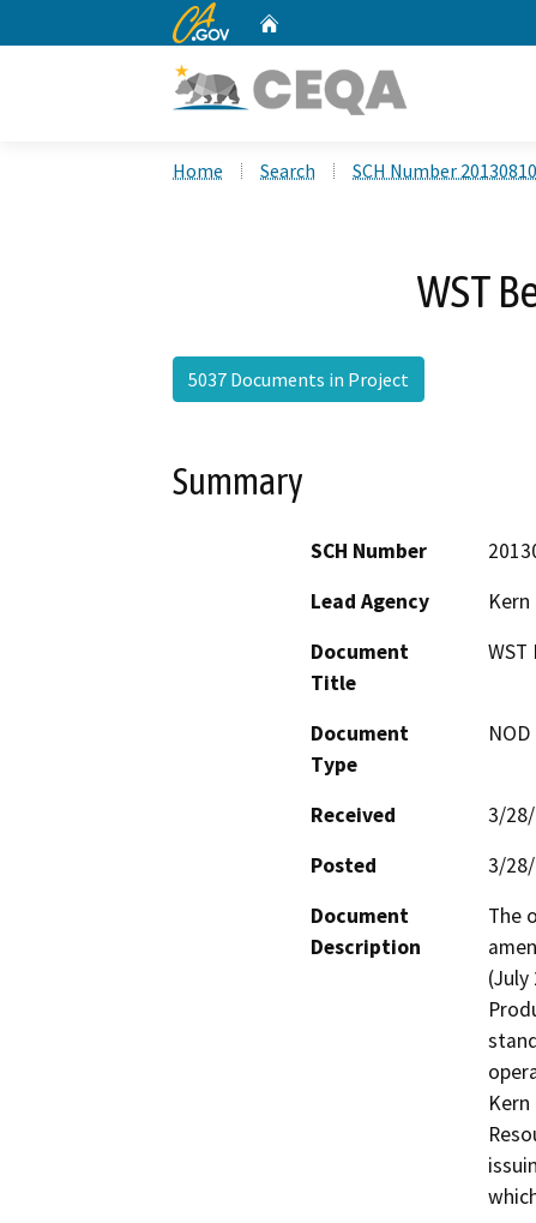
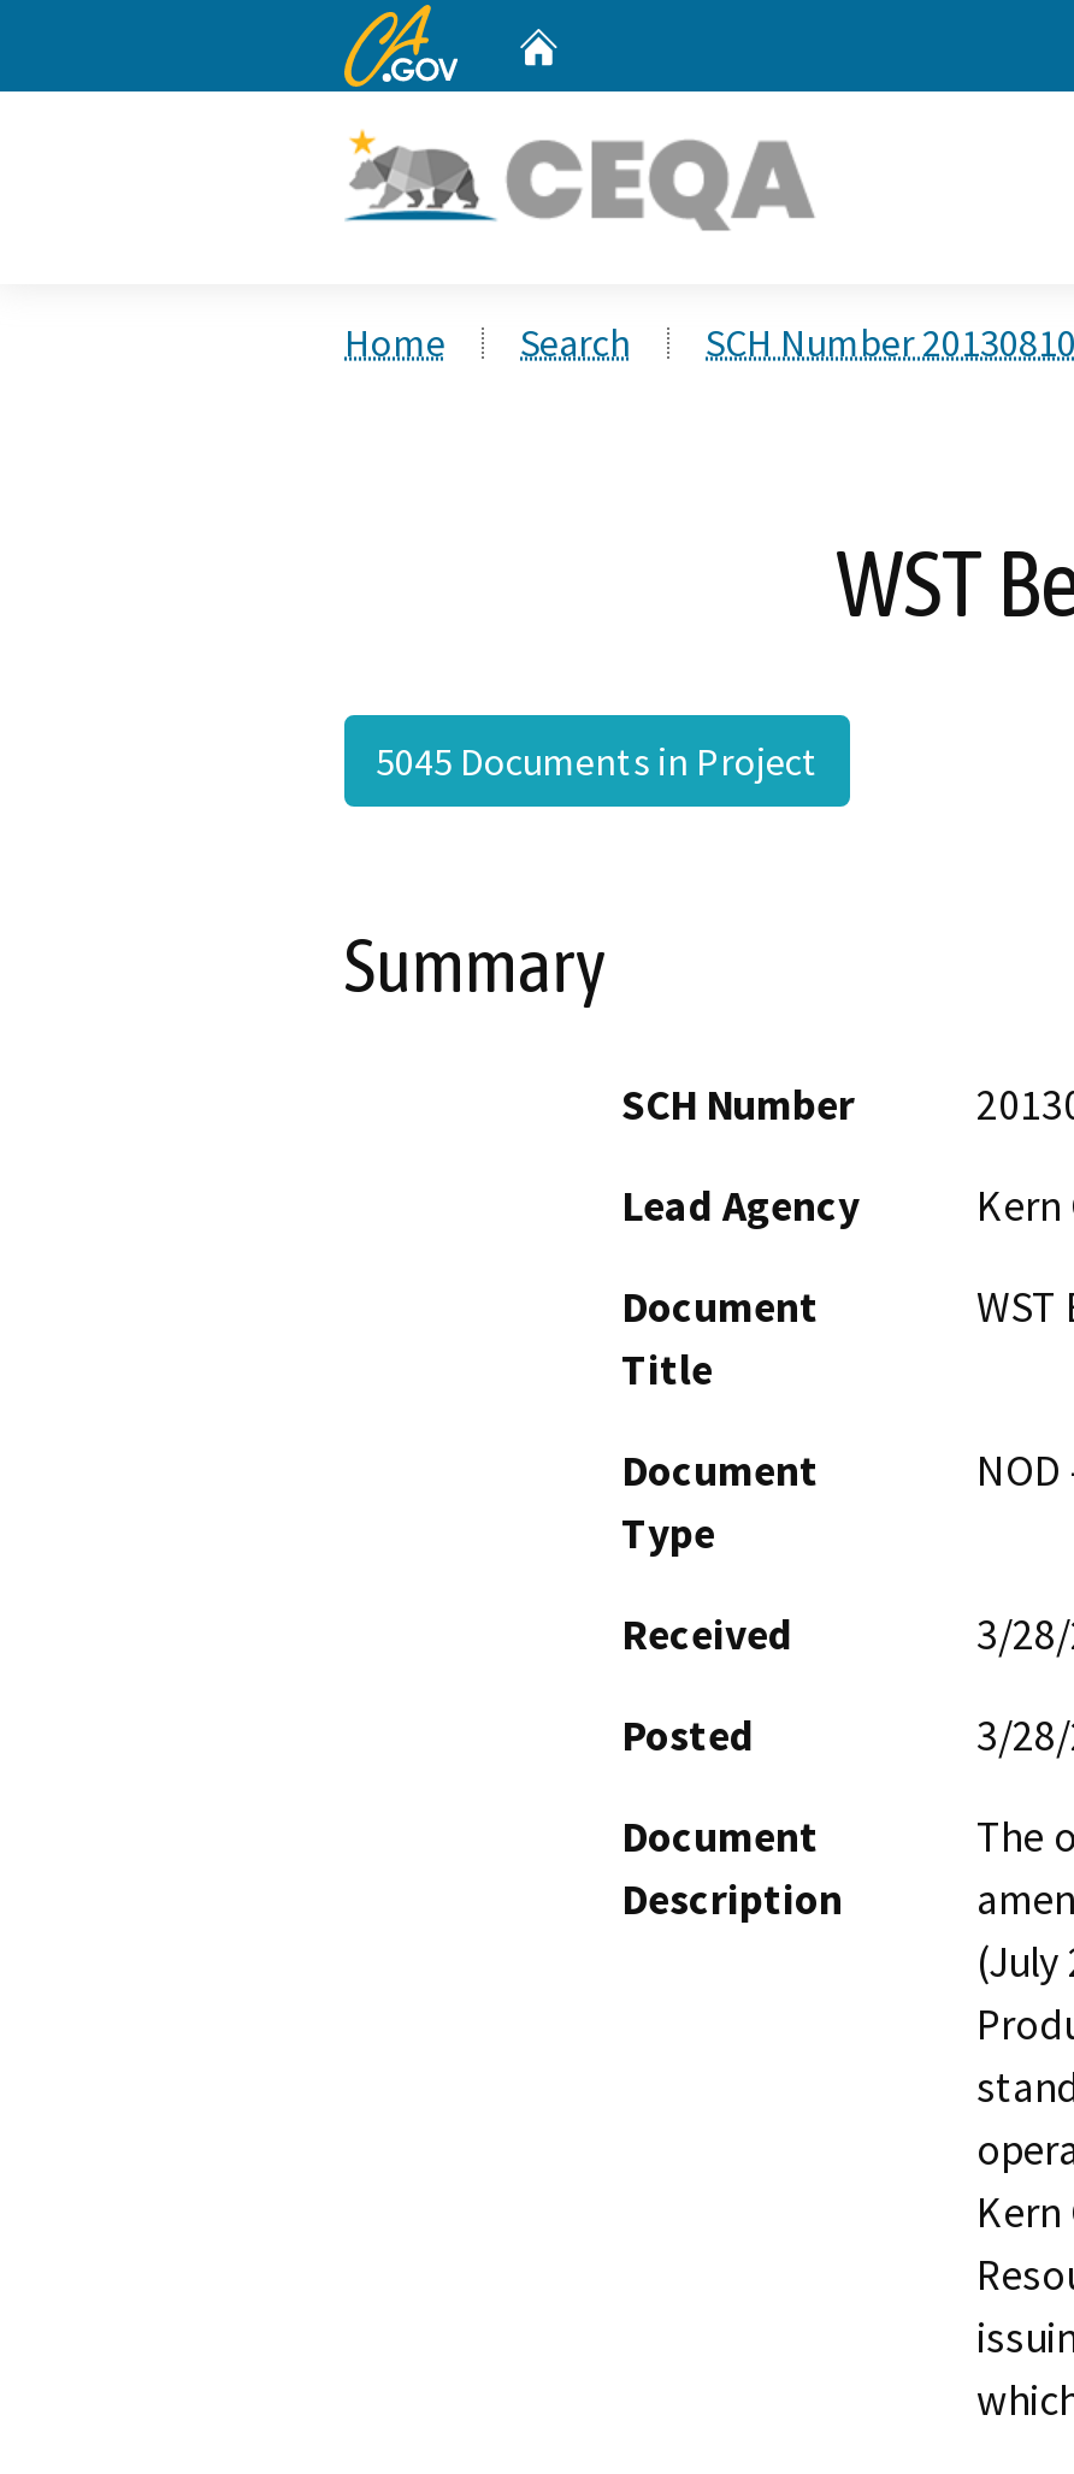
[188,367,409,391] 5037 Documents in Project -> [376,736,819,784] 5045 Documents in Project

